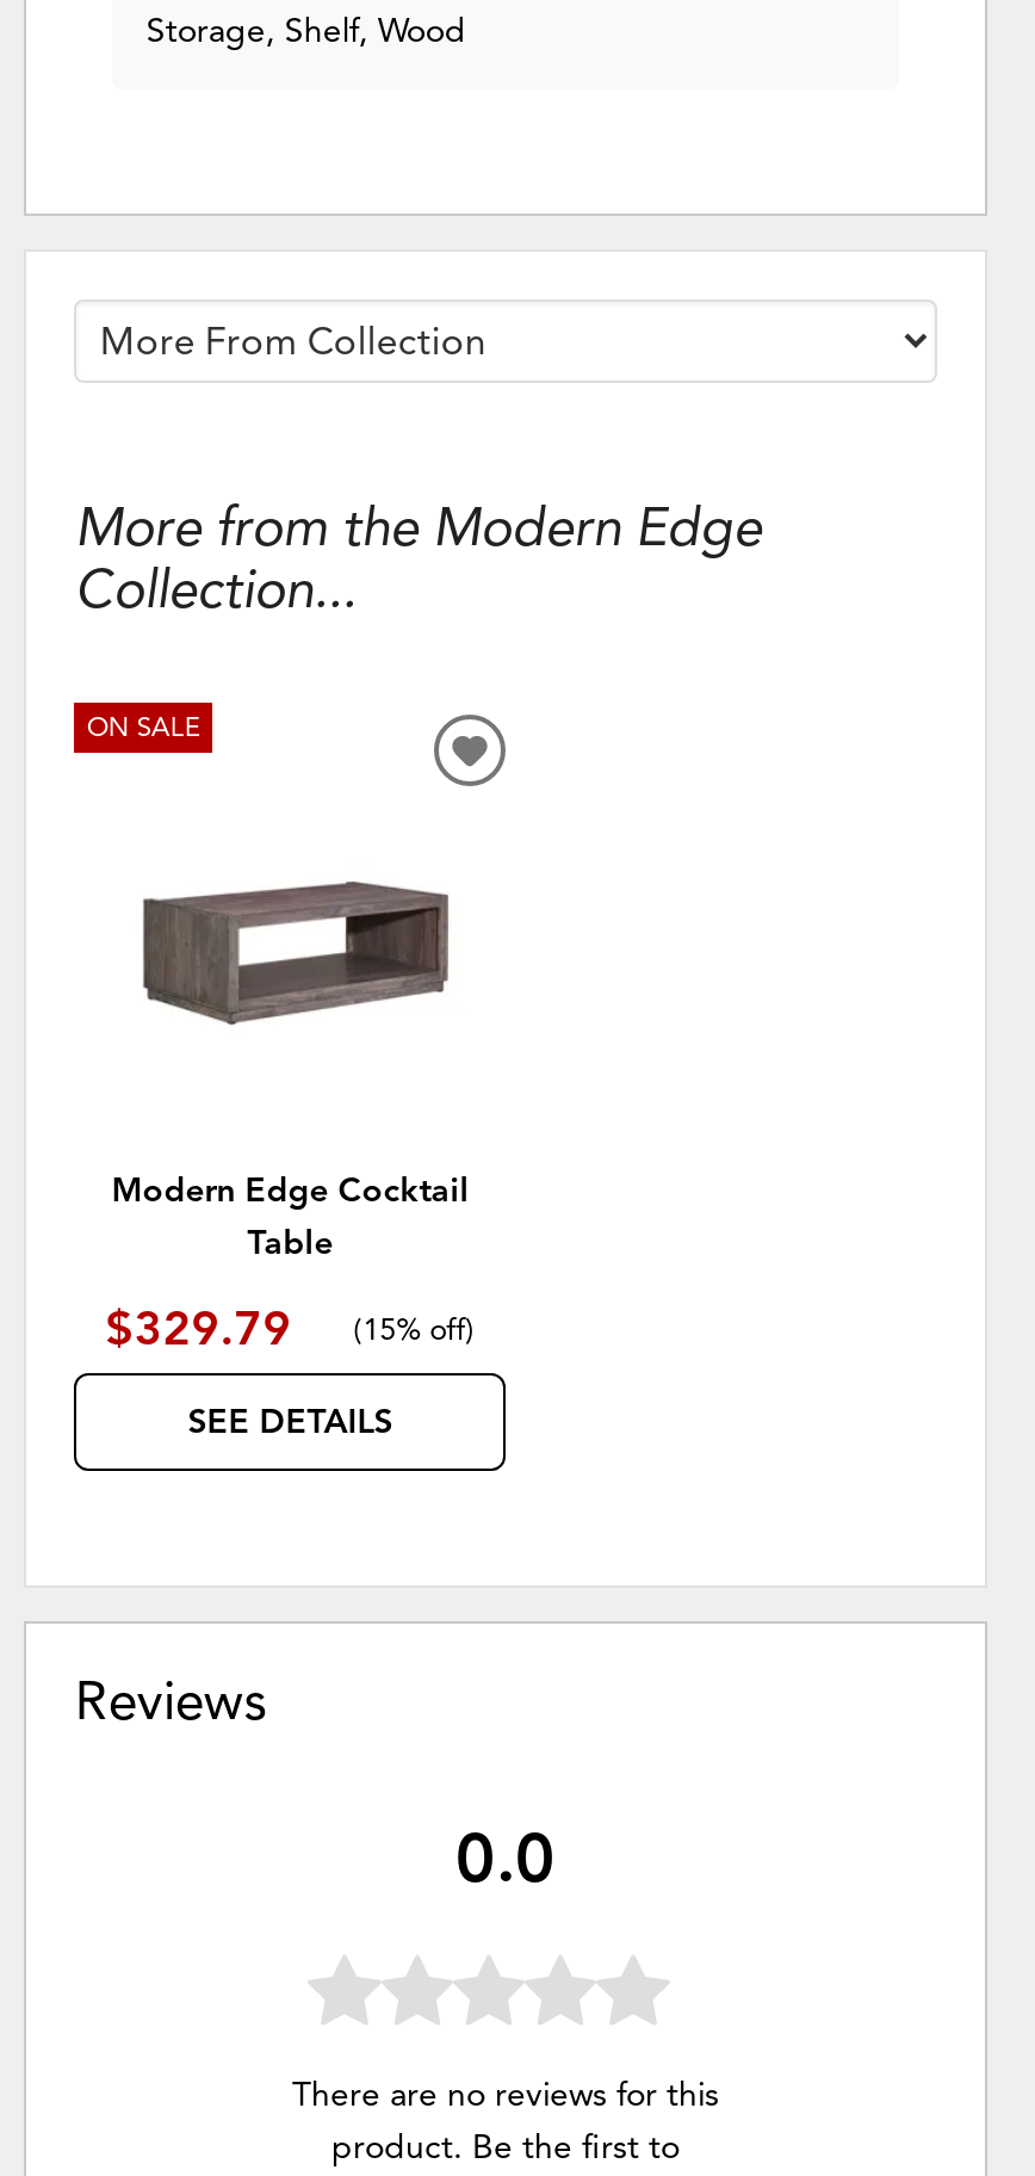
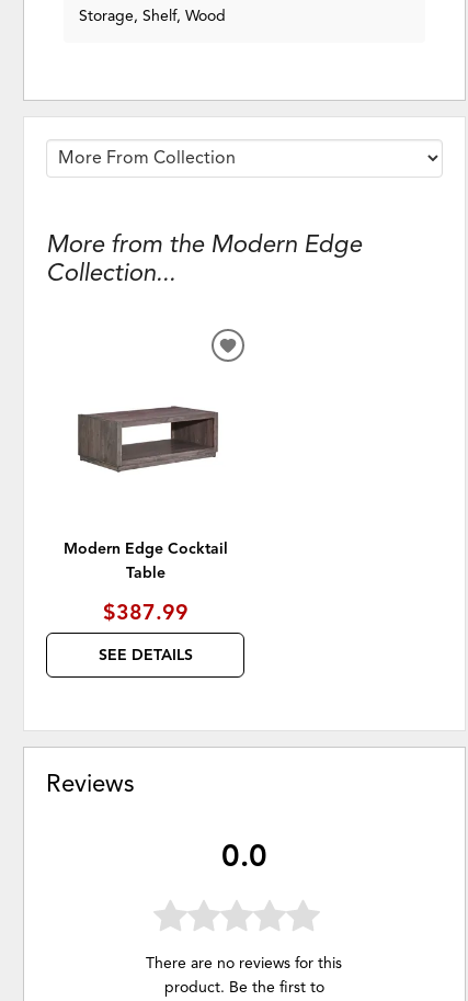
[87,709,201,743] ON SALE -> none
[106,1300,475,1360] $329.79 | (15% off) -> [103,598,188,626] $387.99

